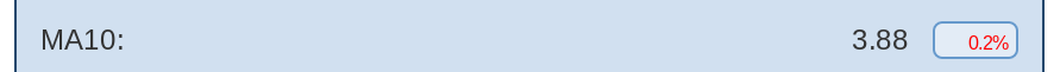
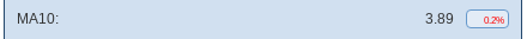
[852,24,909,57] 3.88 -> [425,11,454,27] 3.89

